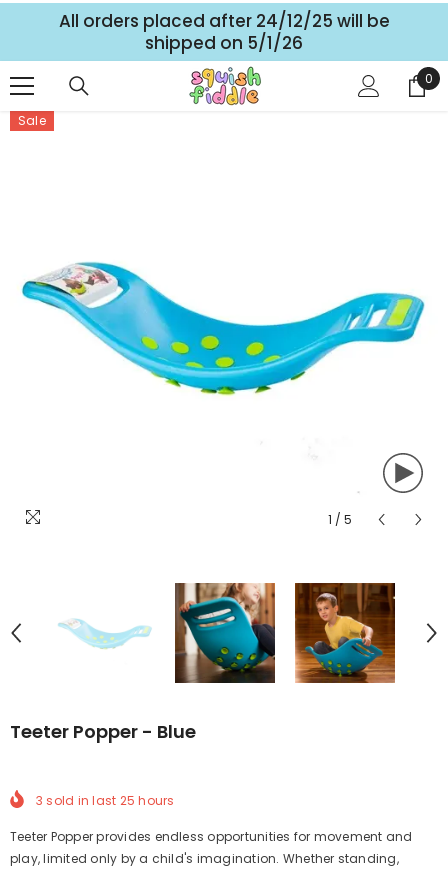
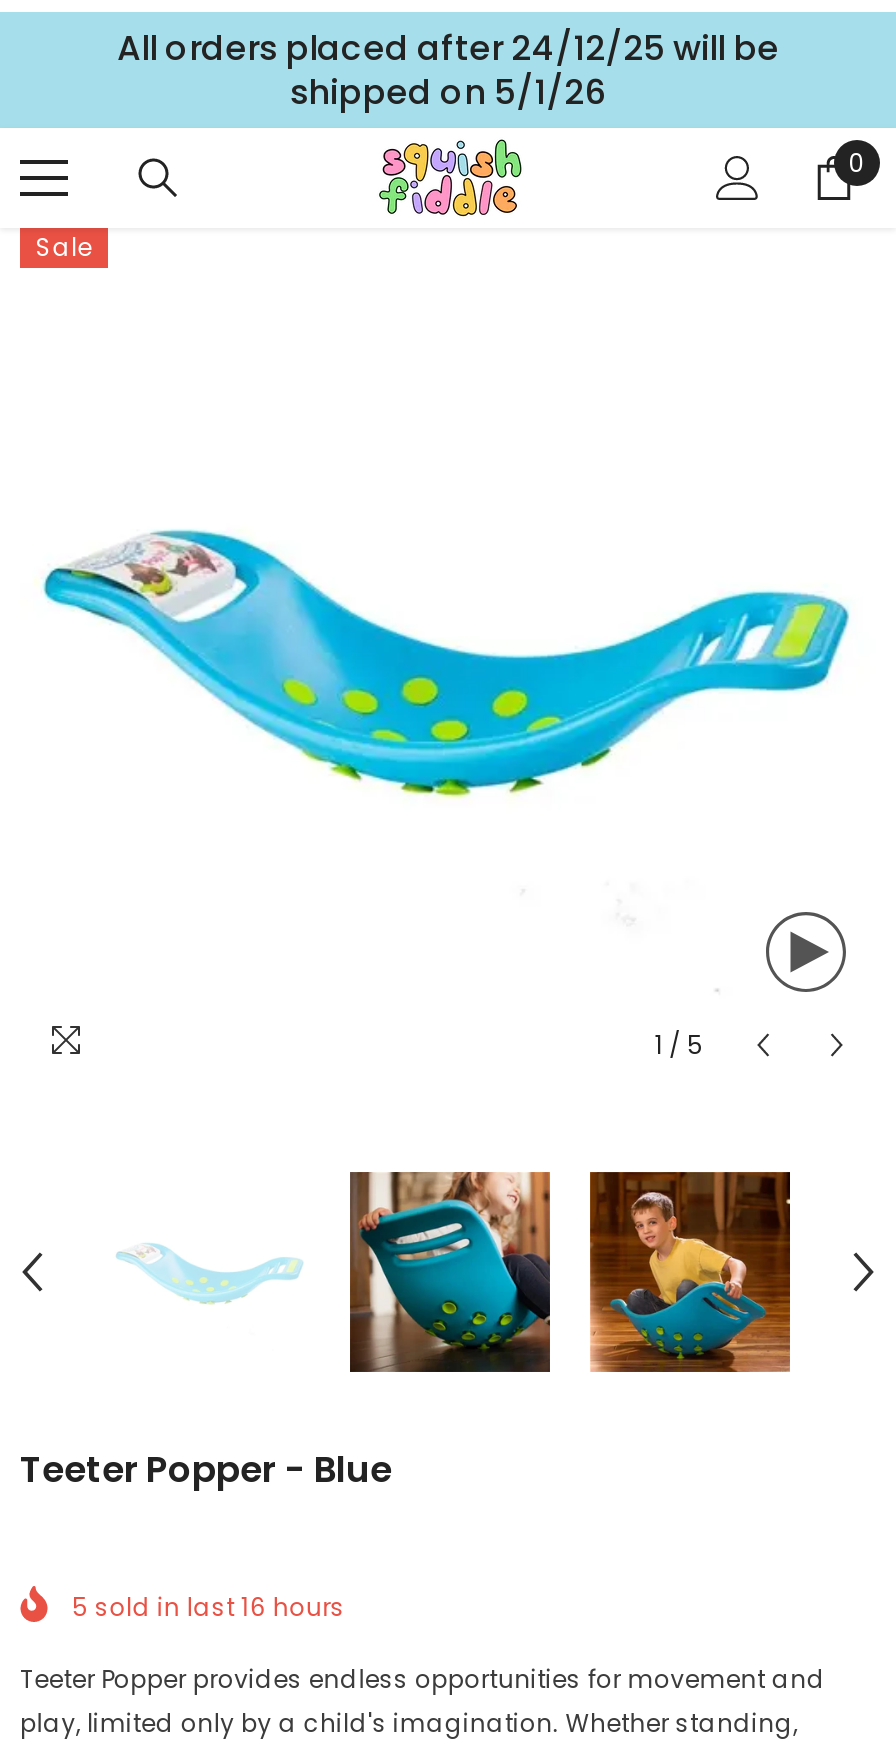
[36,792,175,809] 3 sold in last 25 hours -> [72,1589,345,1623] 5 sold in last 16 hours

